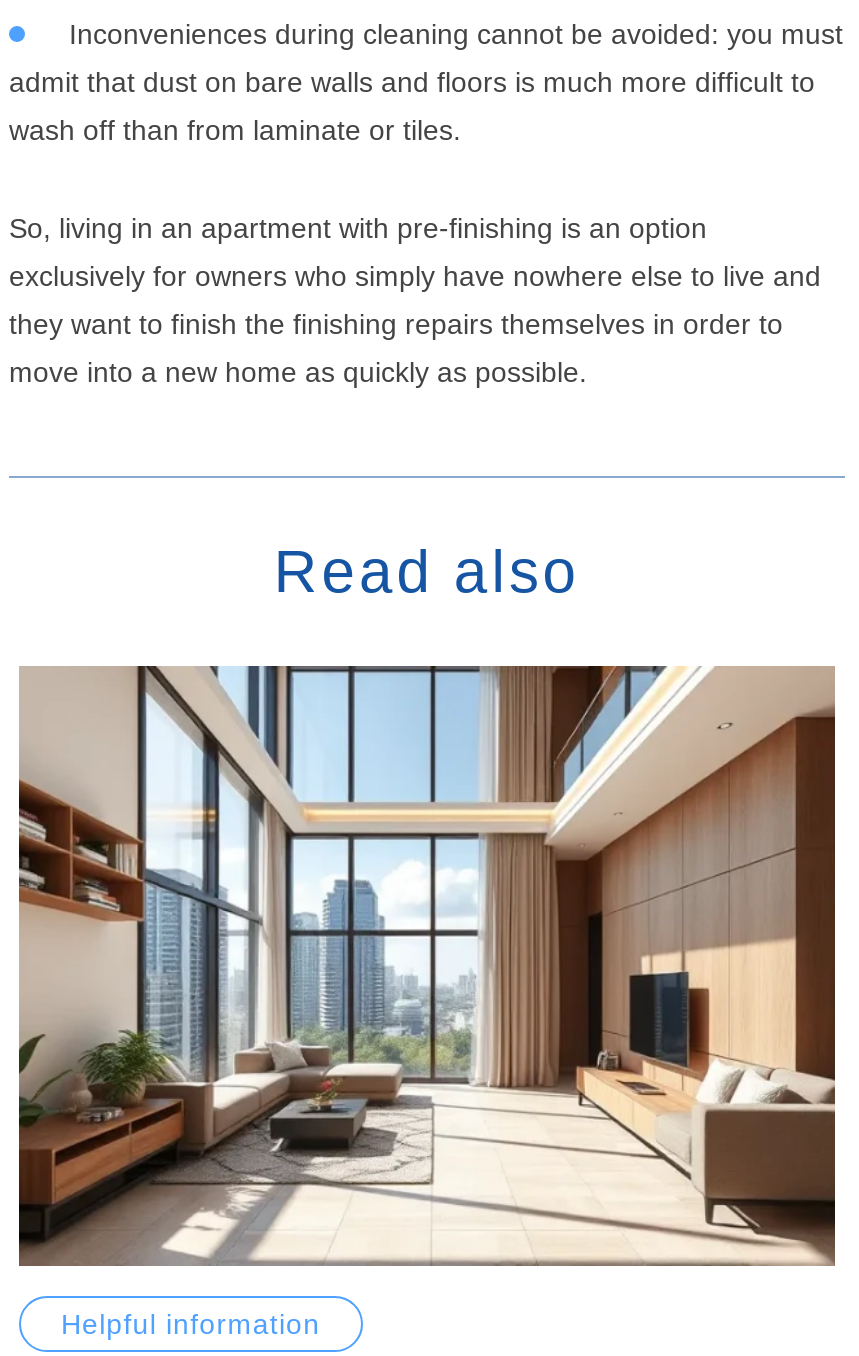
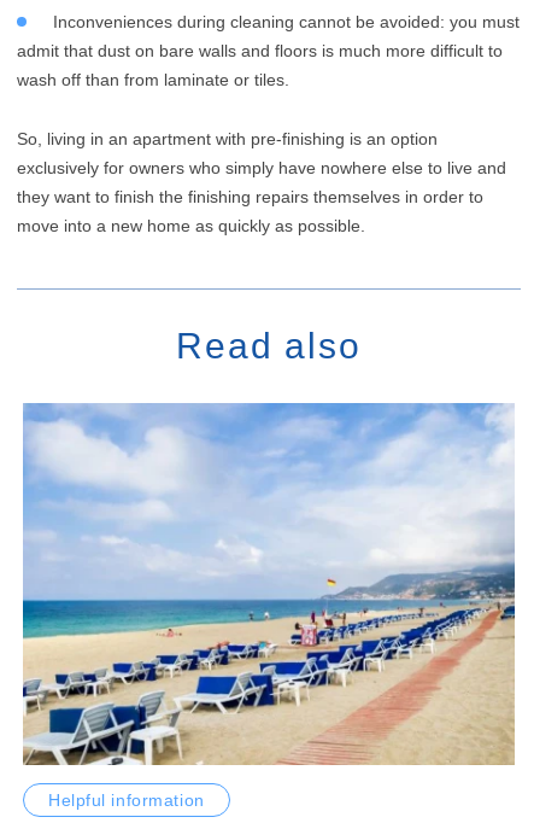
[17,664,837,1268] [image] -> [22,402,516,765] [image]

